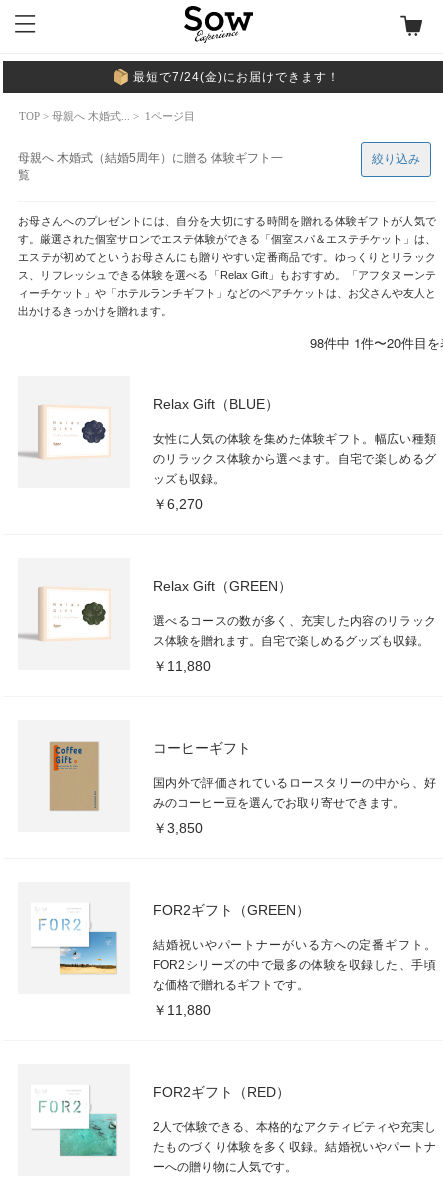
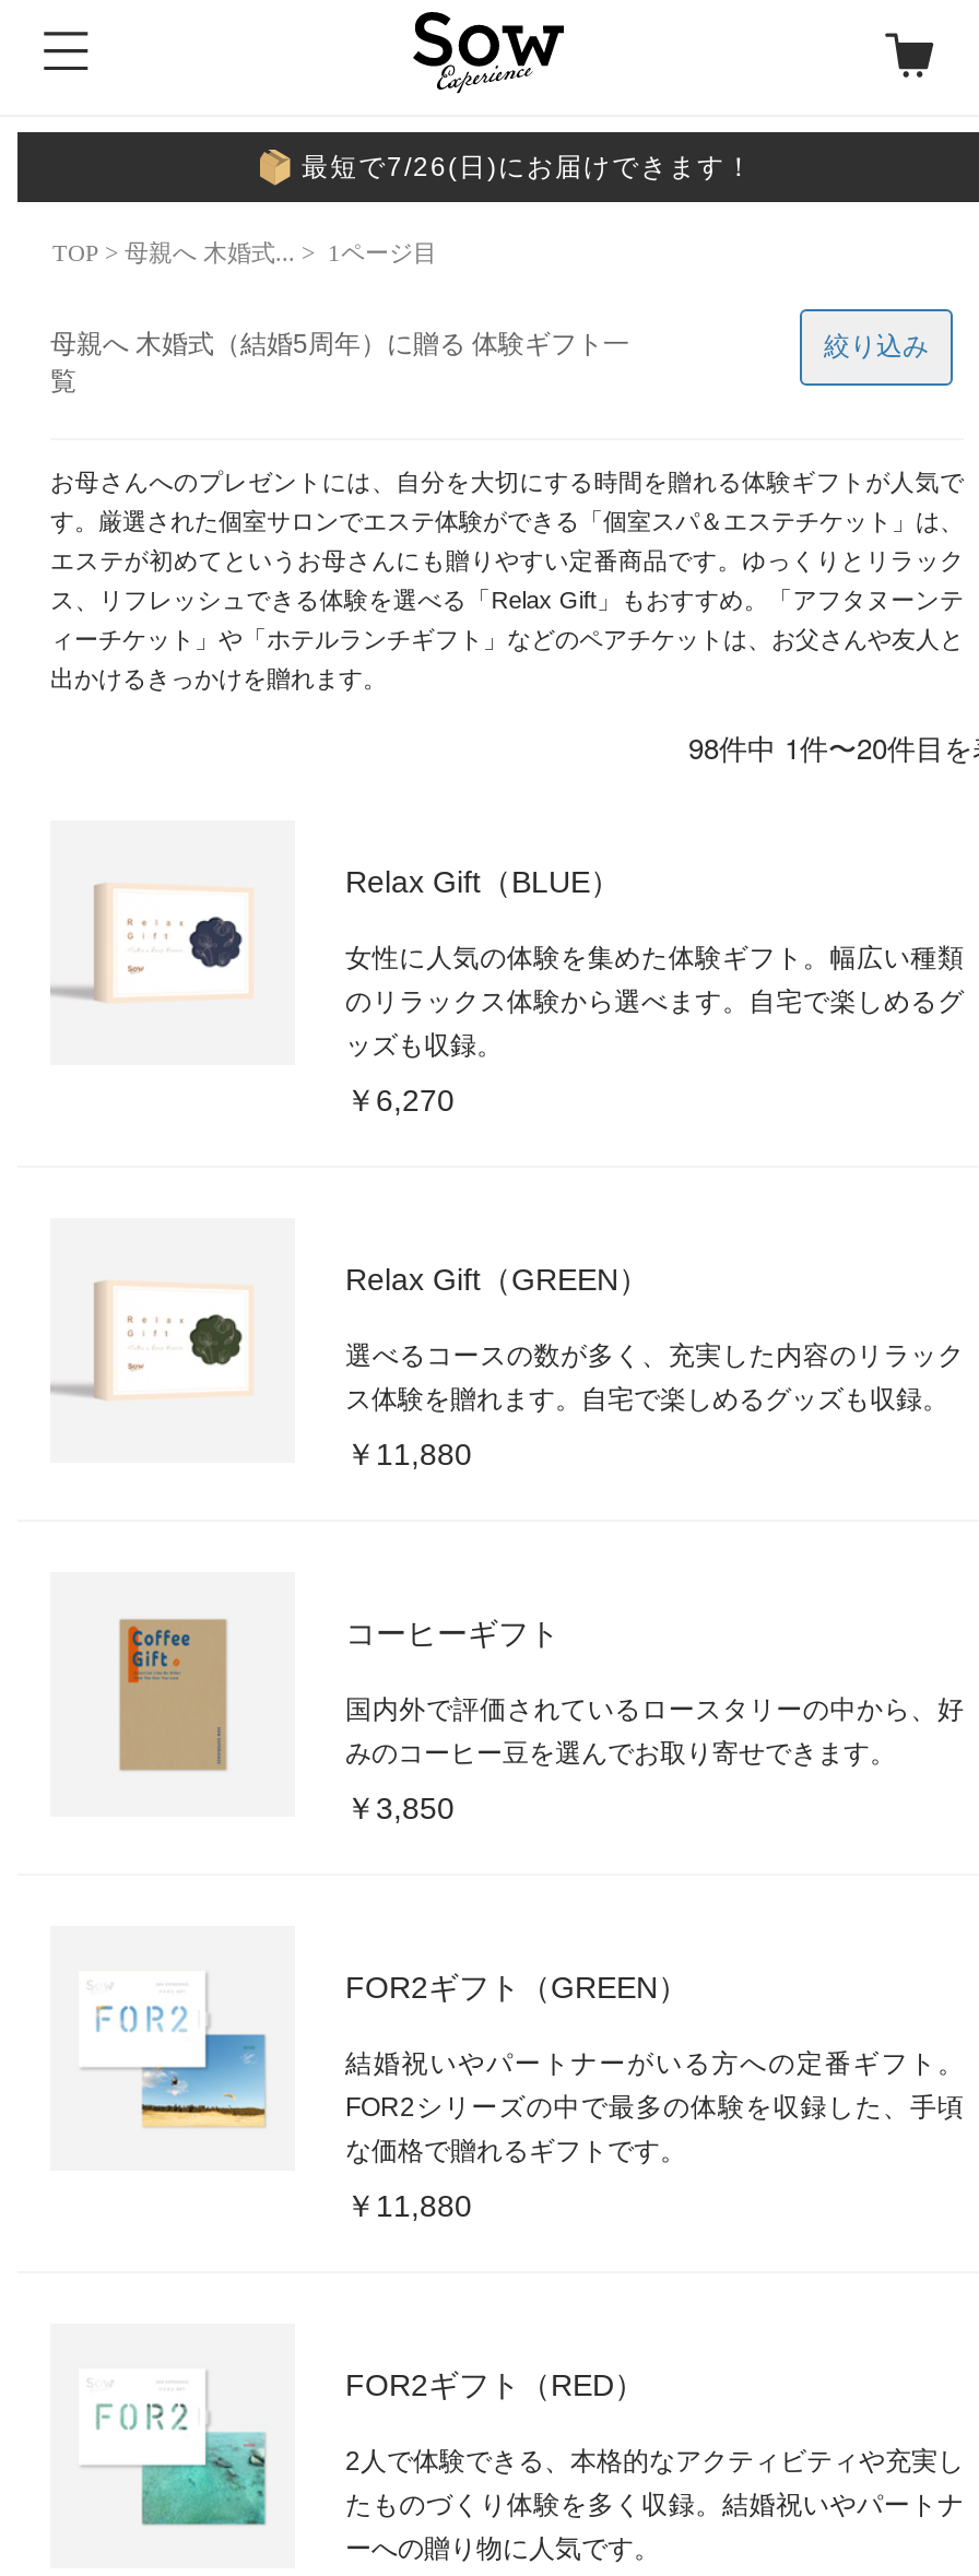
[133,70,340,84] 最短で7/24(金)にお届けできます！ -> [302,152,754,182] 最短で7/26(日)にお届けできます！

